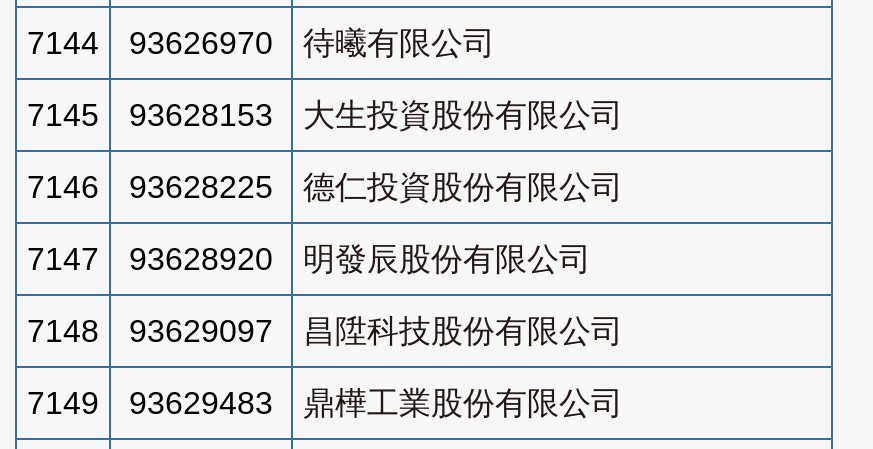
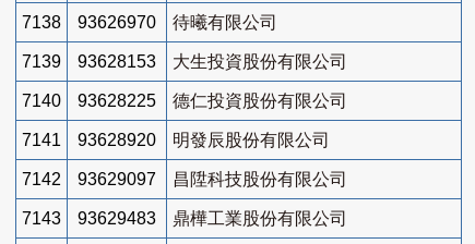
[27,26,495,60] 7144 93626970 待曦有限公司 -> [22,13,277,31] 7138 93626970 待曦有限公司
[27,98,623,132] 7145 93628153 大生投資股份有限公司 -> [22,52,347,71] 7139 93628153 大生投資股份有限公司
[27,170,623,204] 7146 93628225 德仁投資股份有限公司 -> [22,91,347,110] 7140 93628225 德仁投資股份有限公司
[27,242,591,276] 7147 93628920 明發辰股份有限公司 -> [22,131,330,149] 7141 93628920 明發辰股份有限公司
[27,314,623,348] 7148 93629097 昌陞科技股份有限公司 -> [22,170,347,188] 7142 93629097 昌陞科技股份有限公司
[27,386,623,420] 7149 93629483 鼎樺工業股份有限公司 -> [22,209,347,228] 7143 93629483 鼎樺工業股份有限公司

